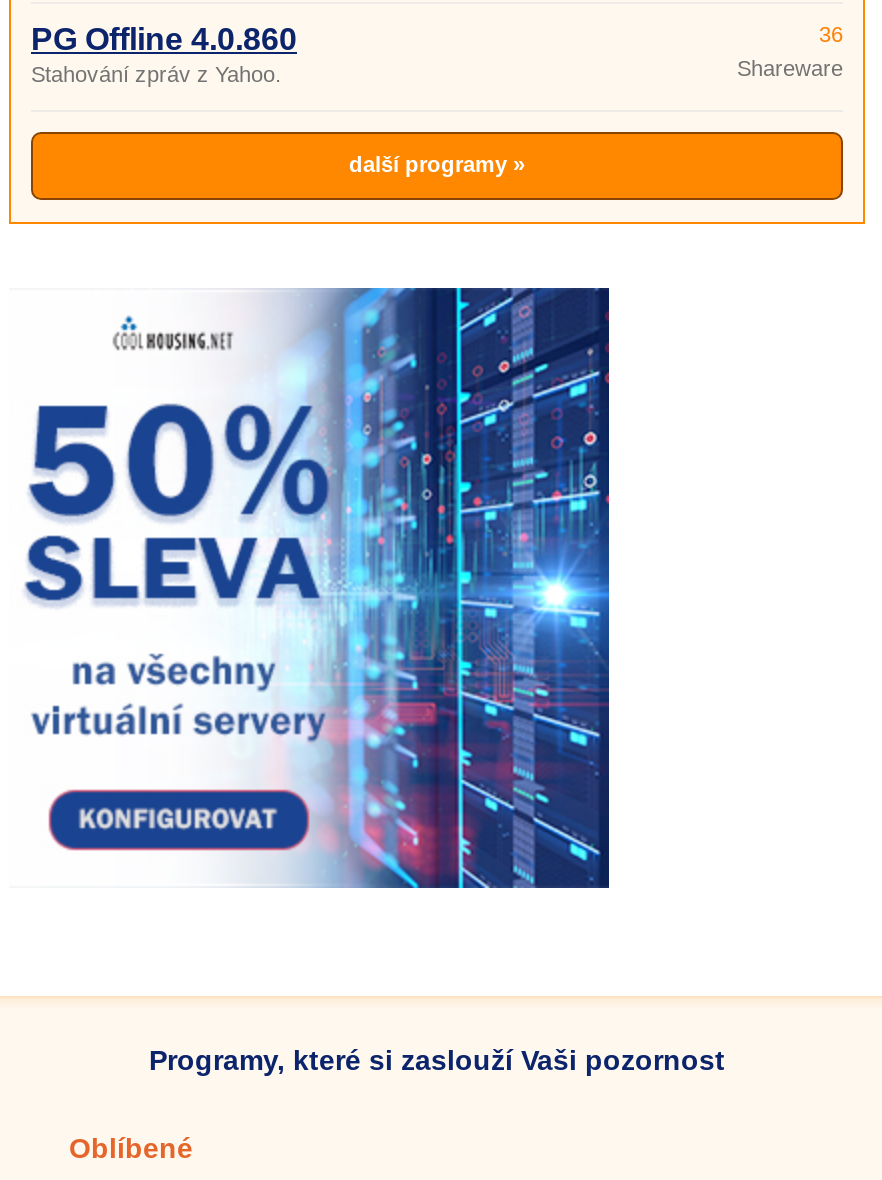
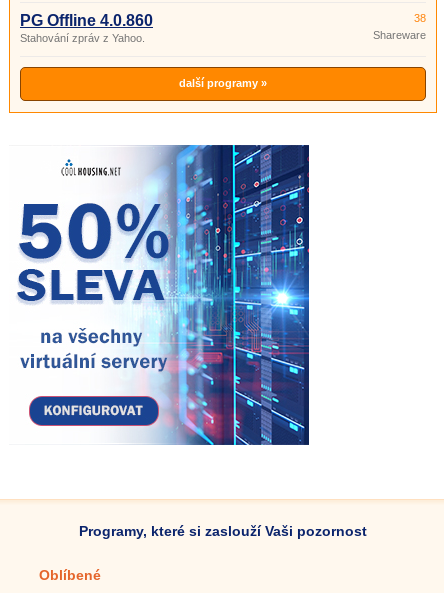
[819,22,843,46] 36 -> [414,12,426,24] 38

